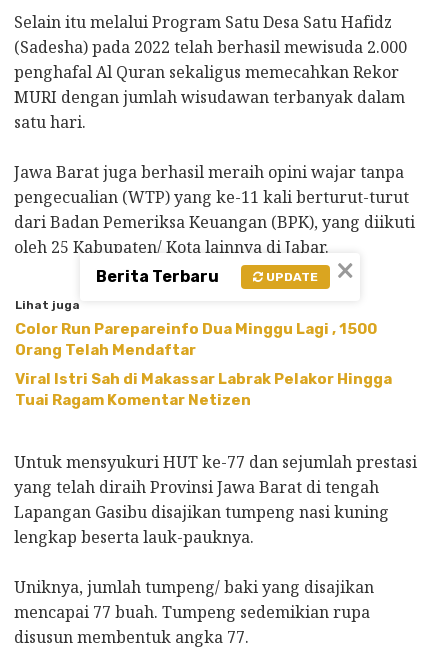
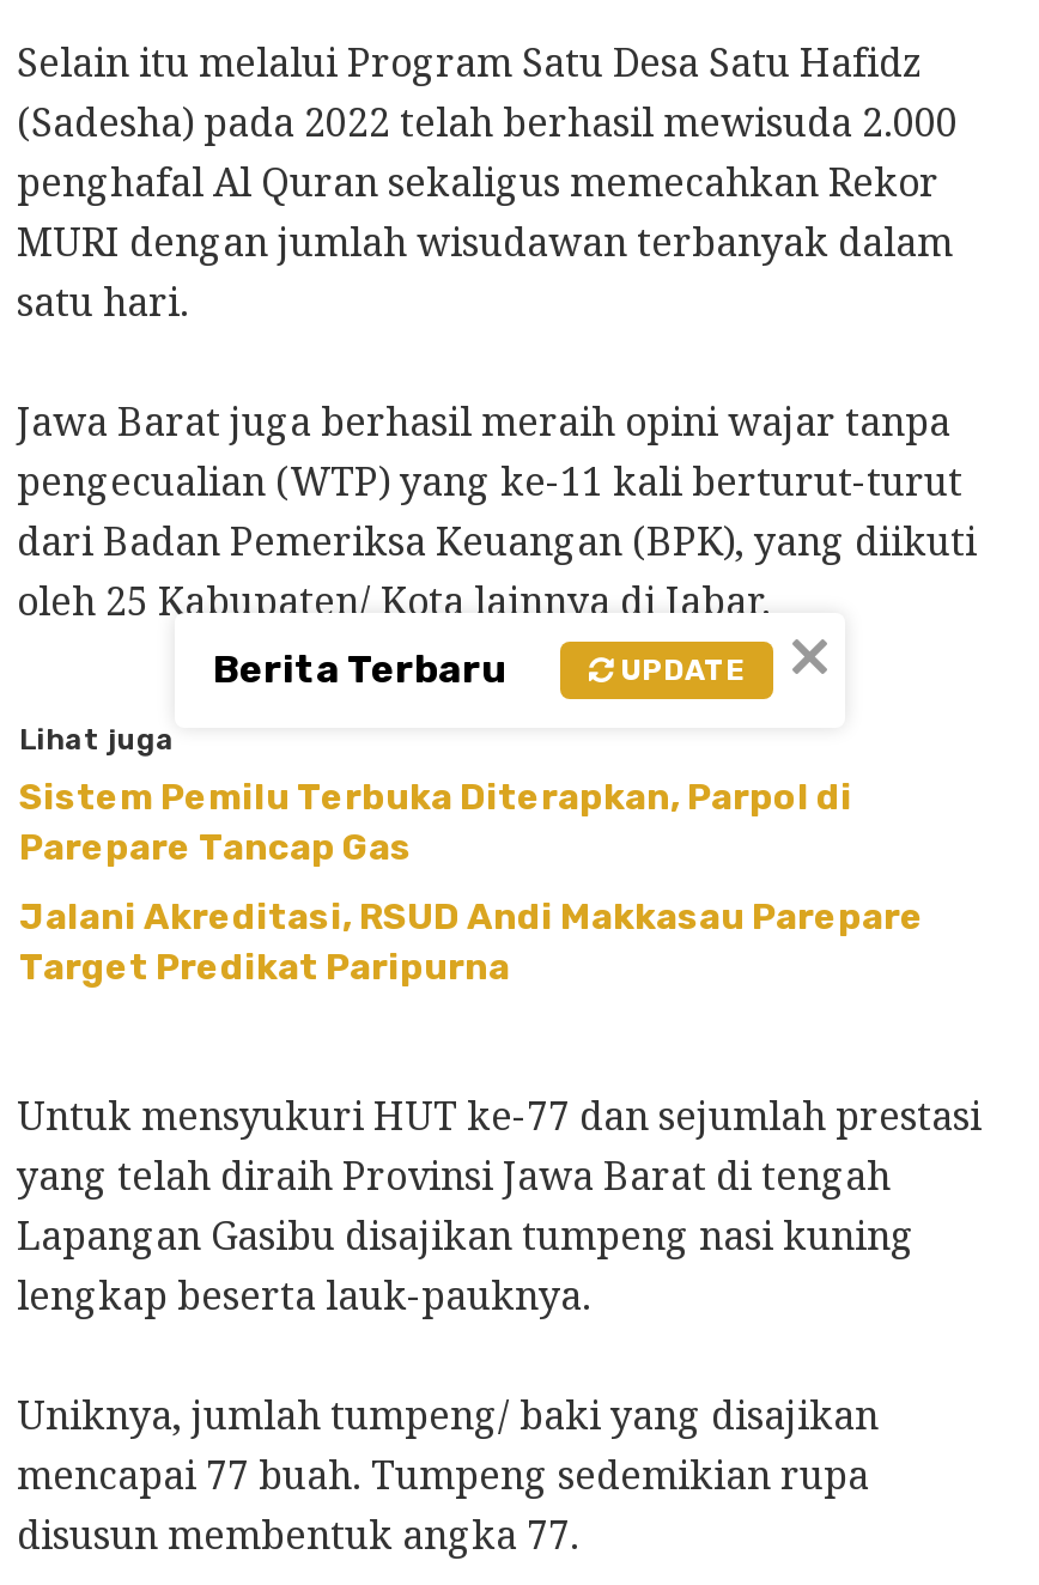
[15,320,377,359] Color Run Parepareinfo Dua Minggu Lagi , 1500 | Orang Telah Mendaftar -> [19,776,852,869] Sistem Pemilu Terbuka Diterapkan, Parpol di | Parepare Tancap Gas
[15,370,392,409] Viral Istri Sah di Makassar Labrak Pelakor Hingga | Tuai Ragam Komentar Netizen -> [19,895,924,989] Jalani Akreditasi, RSUD Andi Makkasau Parepare | Target Predikat Paripurna

